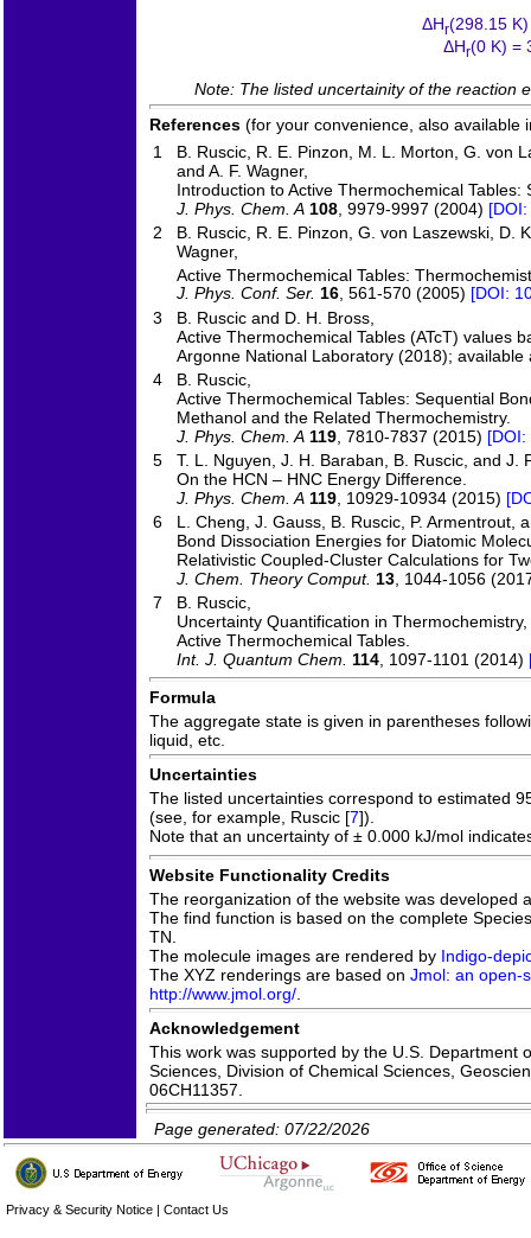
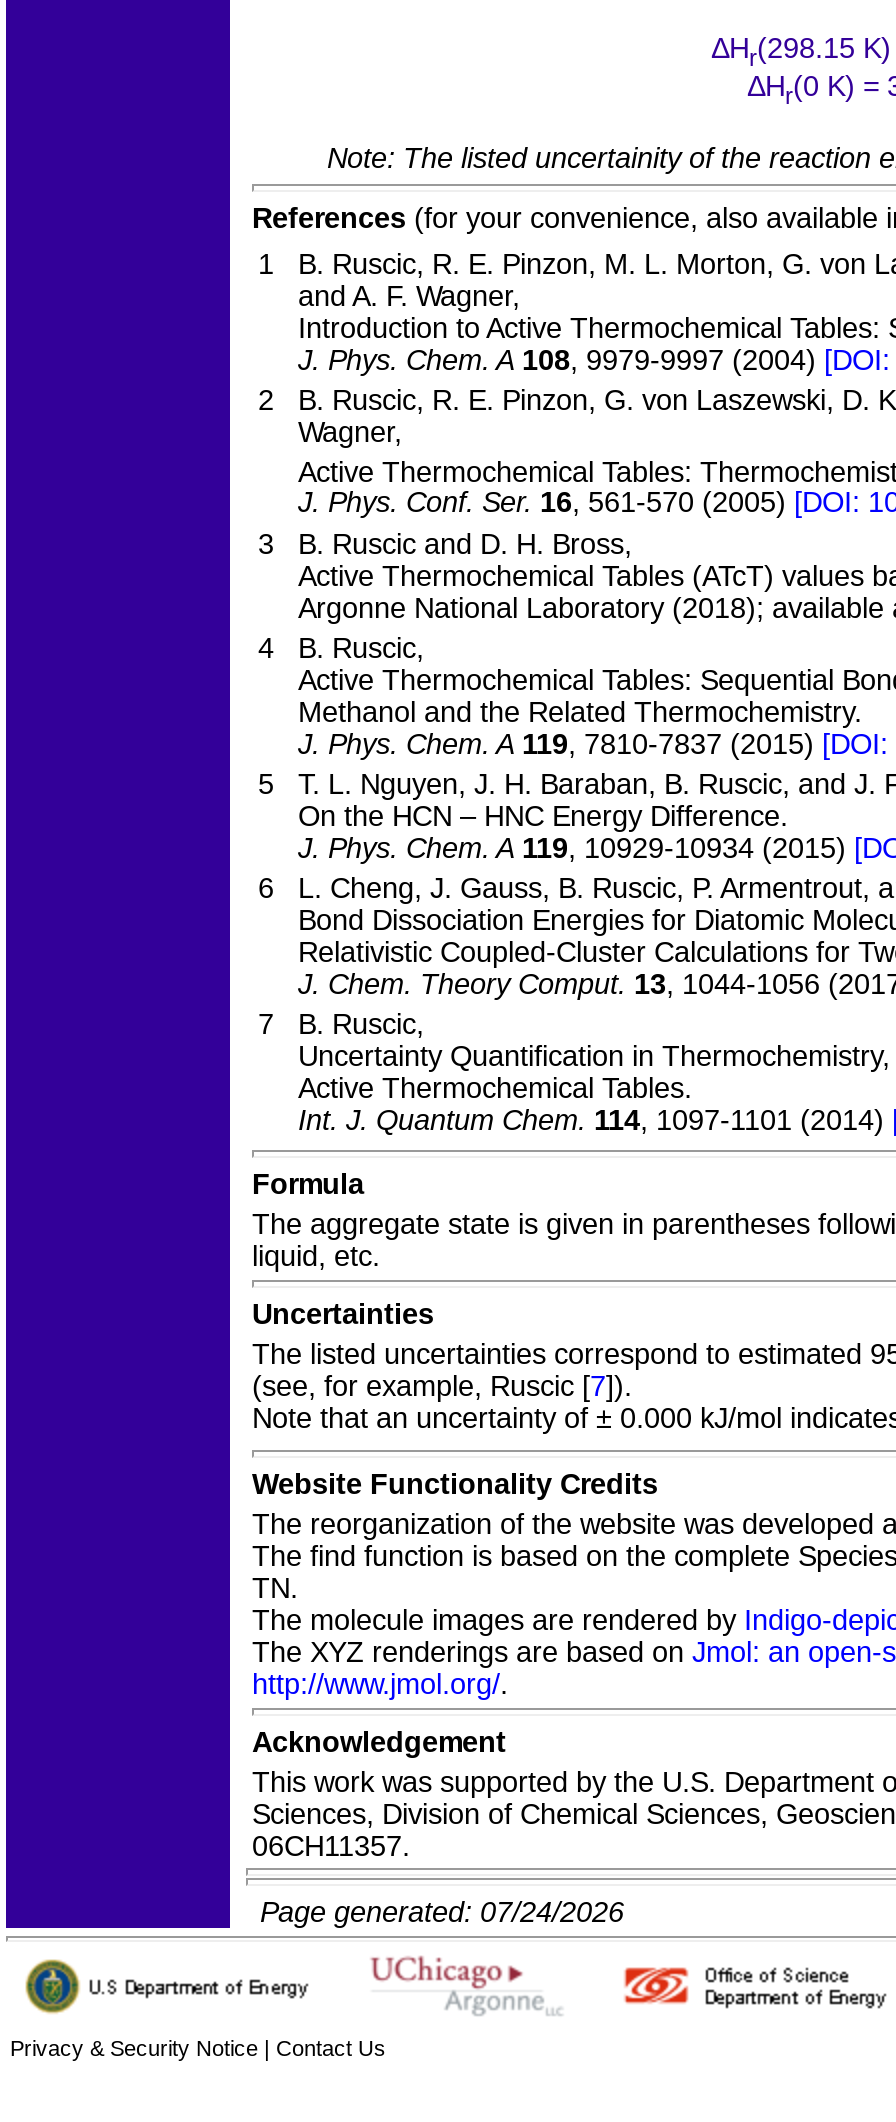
[154,1119,370,1138] Page generated: 07/22/2026 -> [260,1896,624,1928] Page generated: 07/24/2026

